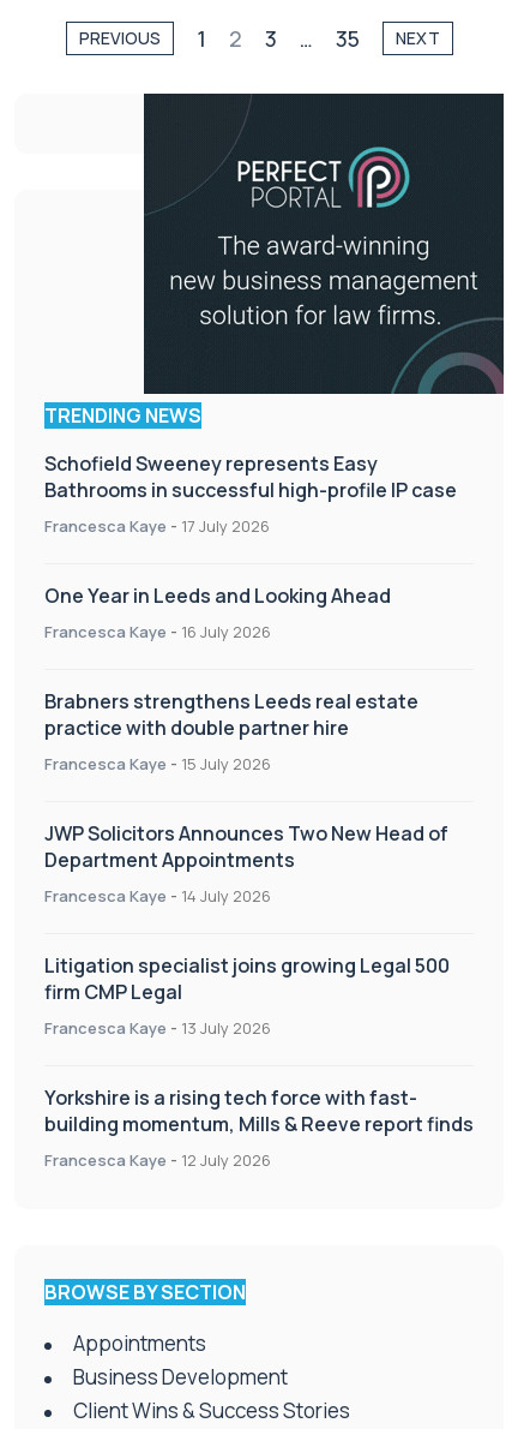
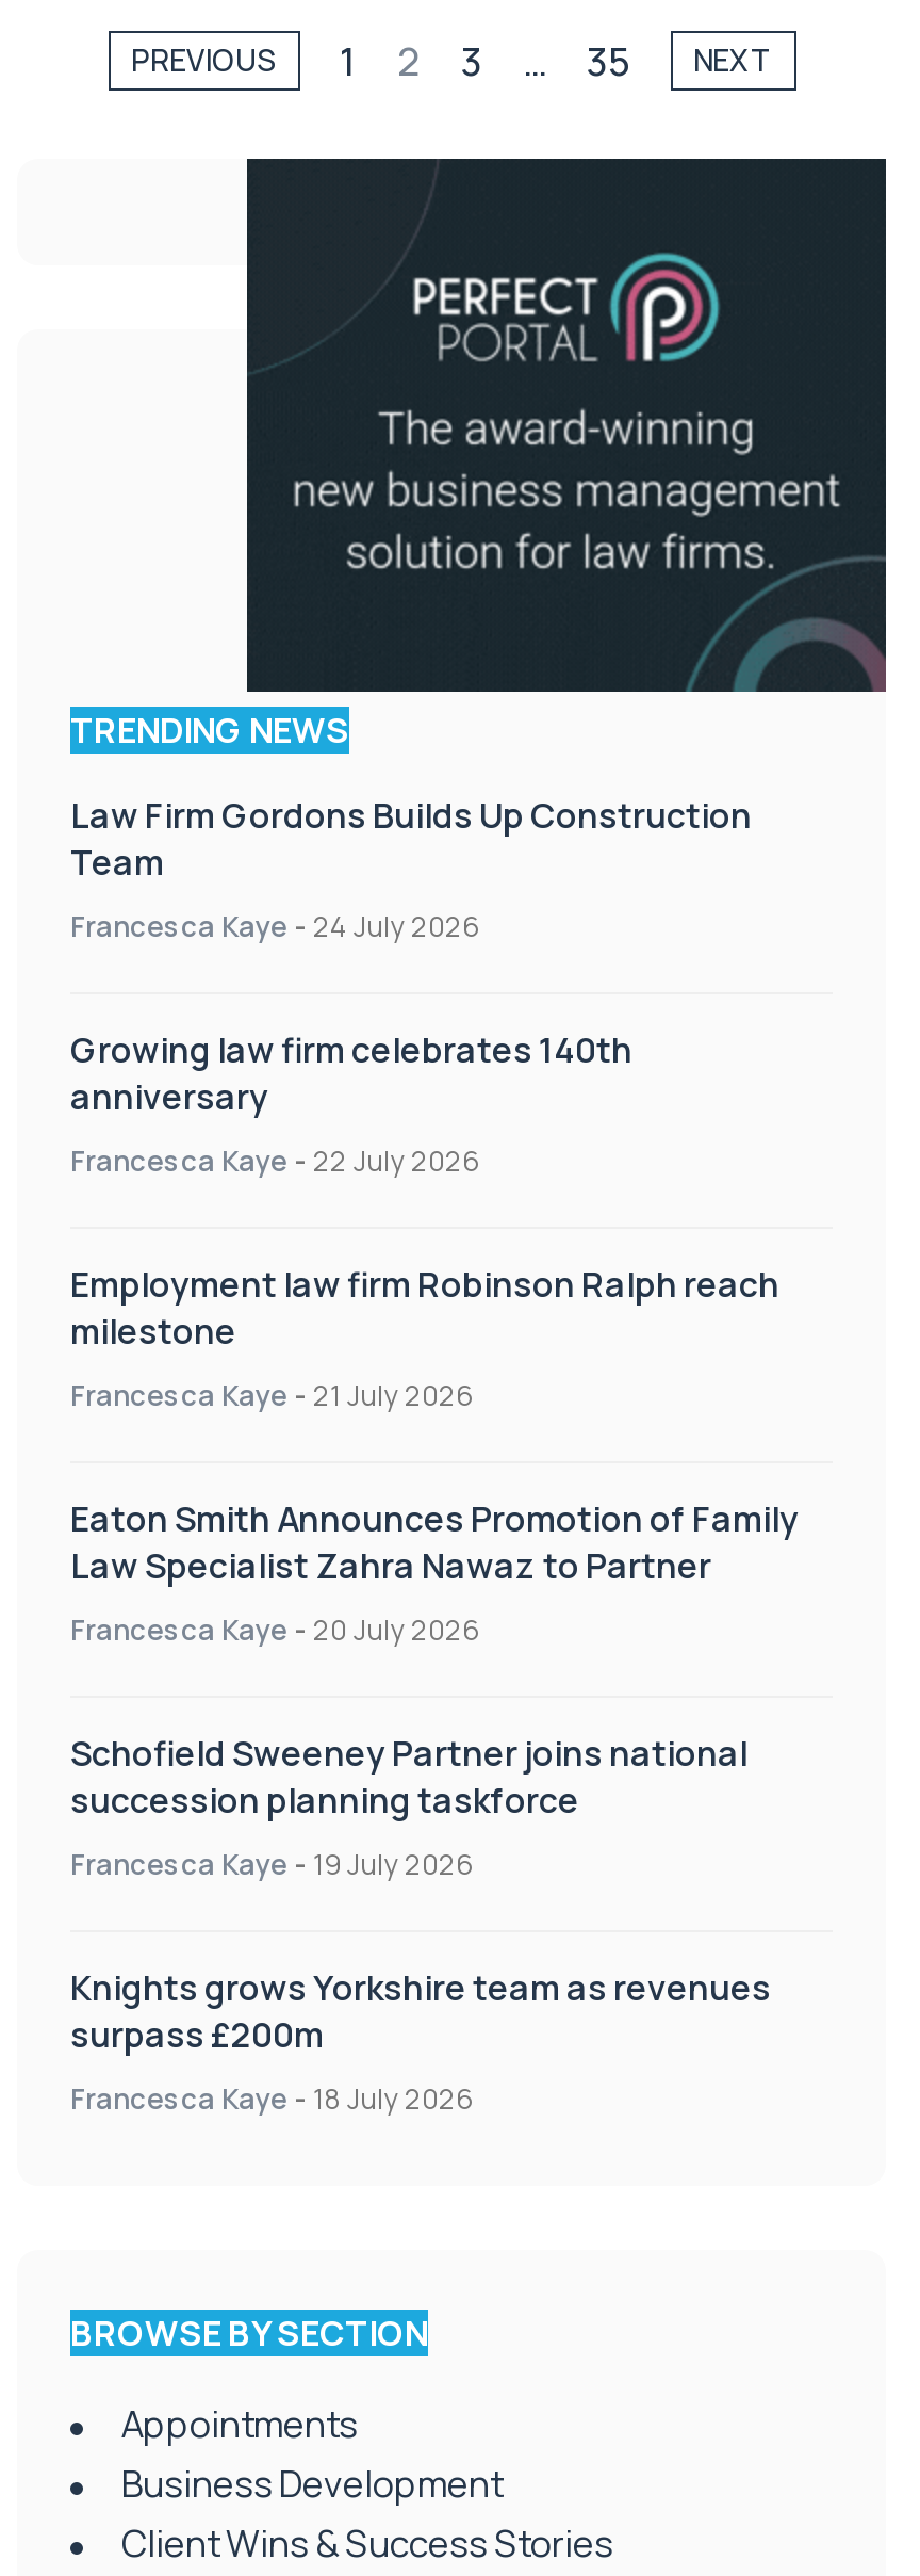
[44,450,457,503] Schofield Sweeney represents Easy | Bathrooms in successful high-profile IP case -> [70,792,752,886] Law Firm Gordons Builds Up Construction | Team
[44,515,270,537] Francesca Kaye - 17 July 2026 -> [70,907,479,945] Francesca Kaye - 24 July 2026
[44,582,391,609] One Year in Leeds and Looking Ahead -> [70,1026,632,1120] Growing law firm celebrates 140th | anniversary
[44,621,271,642] Francesca Kaye - 16 July 2026 -> [70,1141,479,1180] Francesca Kaye - 22 July 2026
[44,688,418,741] Brabners strengthens Leeds real estate | practice with double partner hire -> [70,1261,779,1355] Employment law firm Robinson Ralph reach | milestone
[44,753,271,775] Francesca Kaye - 15 July 2026 -> [70,1376,473,1414] Francesca Kaye - 21 July 2026
[44,820,448,873] JWP Solicitors Announces Two New Head of | Department Appointments -> [70,1495,799,1589] Eaton Smith Announces Promotion of Family | Law Specialist Zahra Nawaz to Partner
[44,885,271,907] Francesca Kaye - 14 July 2026 -> [70,1610,479,1649] Francesca Kaye - 20 July 2026
[44,952,450,1005] Litigation specialist joins growing Legal 500 | firm CMP Legal -> [70,1730,747,1824] Schofield Sweeney Partner joins national | succession planning taskforce
[44,1017,271,1039] Francesca Kaye - 13 July 2026 -> [70,1845,473,1883] Francesca Kaye - 19 July 2026
[44,1084,474,1137] Yorkshire is a rising tech force with fast- | building momentum, Mills & Reeve report finds -> [70,1964,771,2058] Knights grows Yorkshire team as revenues | surpass £200m
[44,1149,271,1171] Francesca Kaye - 12 July 2026 -> [70,2079,473,2118] Francesca Kaye - 18 July 2026

